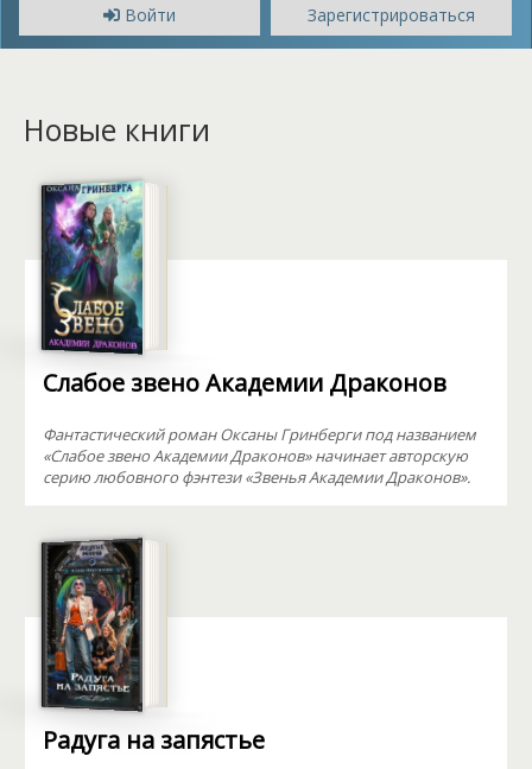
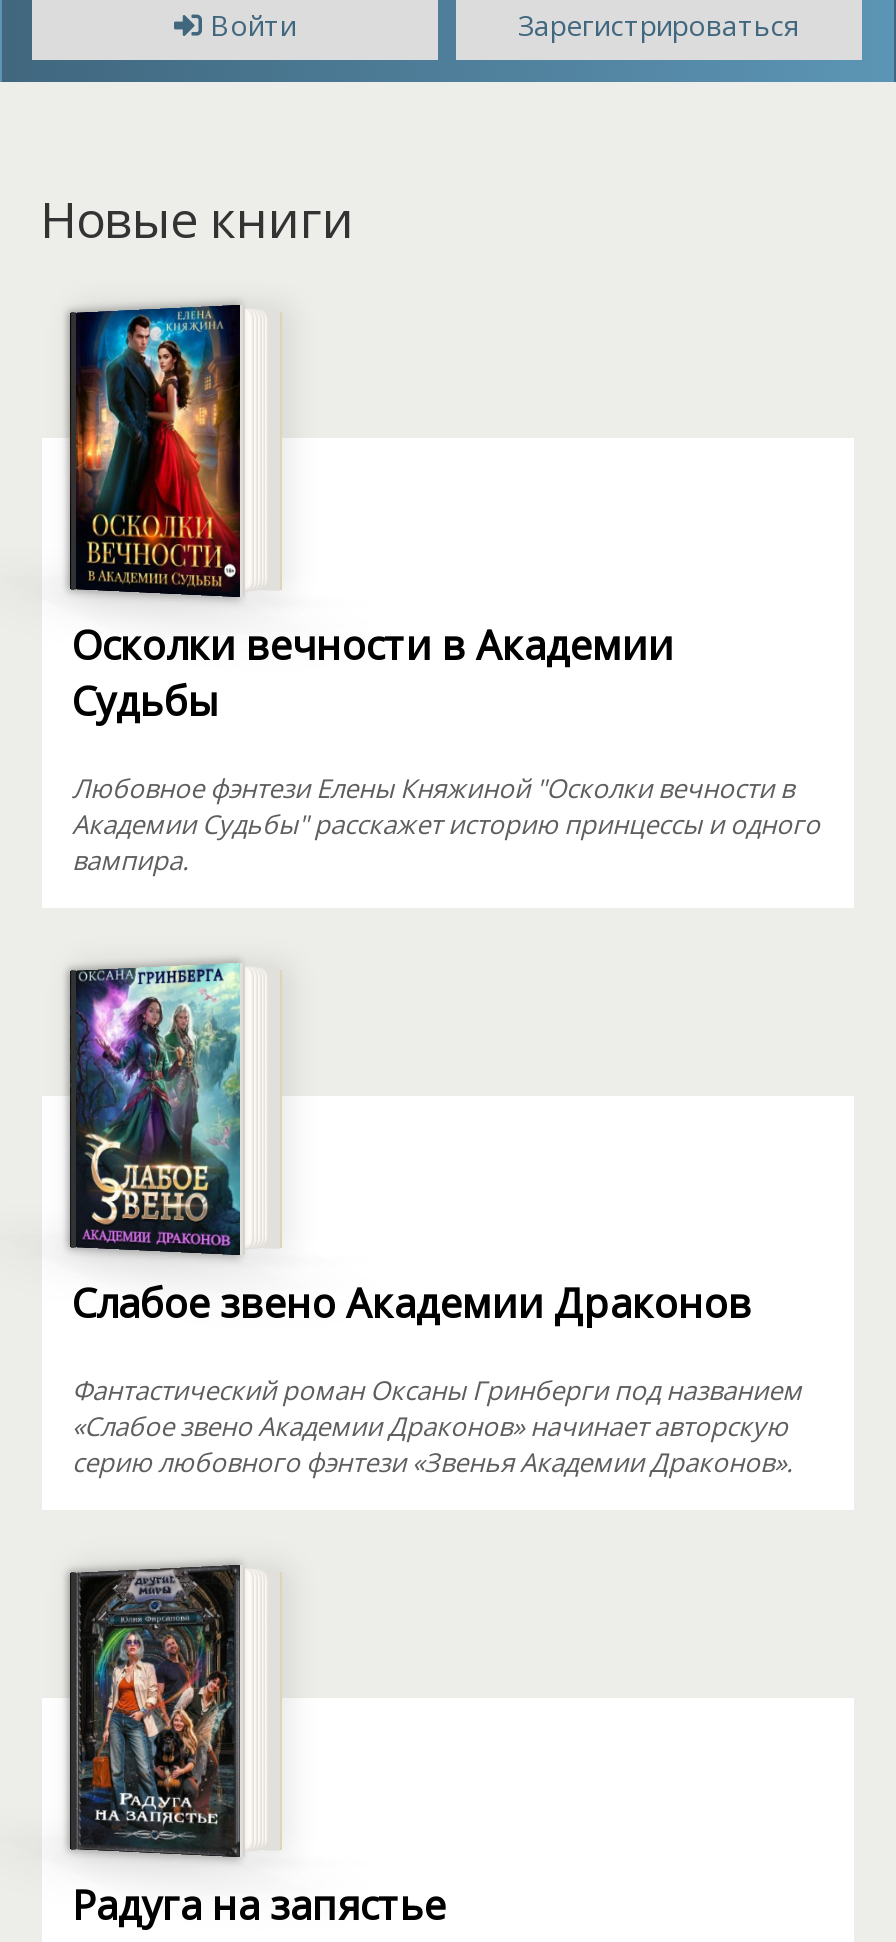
none -> [72,302,820,878] [image] | Осколки вечности в Академии | Судьбы | Любовное фэнтези Елены Княжиной "Осколки вечности в | Академии Судьбы" расскажет историю принцессы и одного | вампира.

